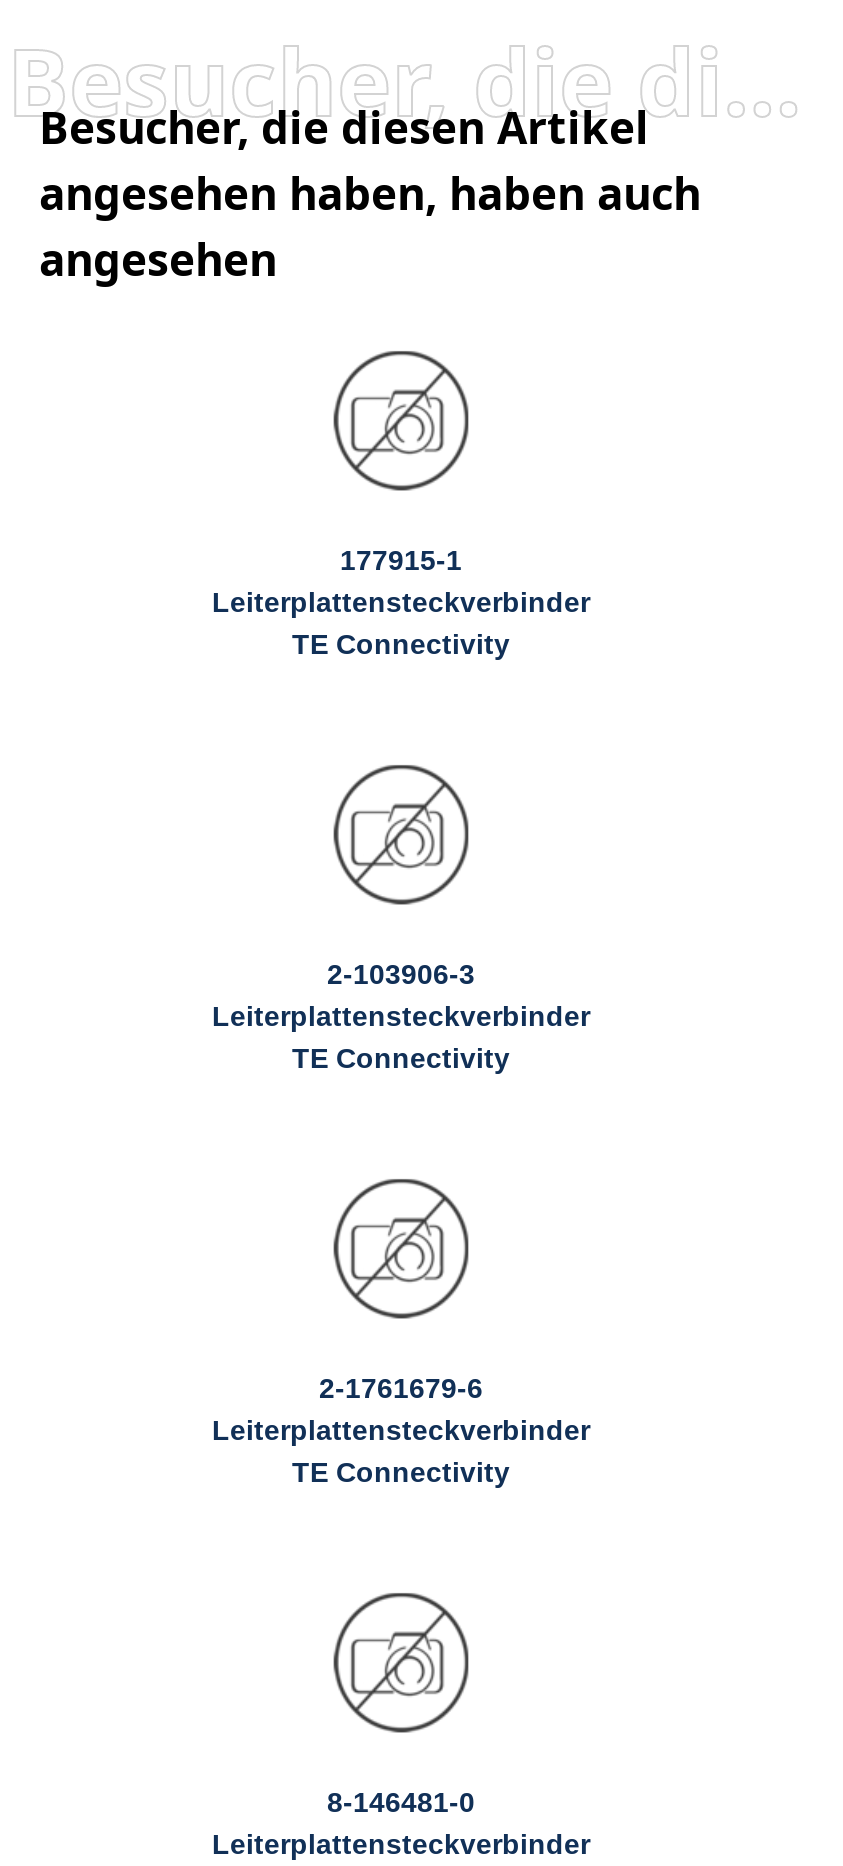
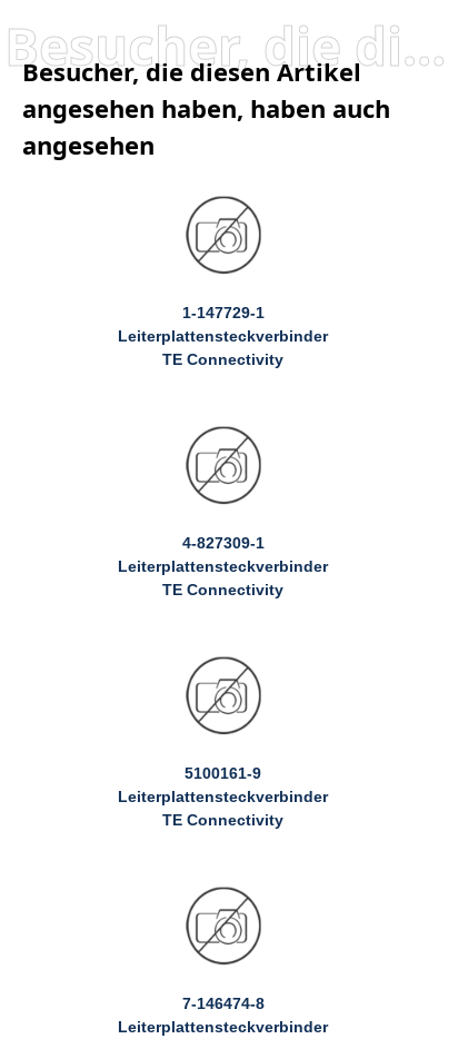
[340,544,462,576] 177915-1 -> [182,303,265,321] 1-147729-1
[327,958,475,990] 2-103906-3 -> [182,534,265,552] 4-827309-1
[319,1372,483,1404] 2-1761679-6 -> [185,764,262,782] 5100161-9
[327,1786,475,1818] 8-146481-0 -> [182,994,265,1012] 7-146474-8

